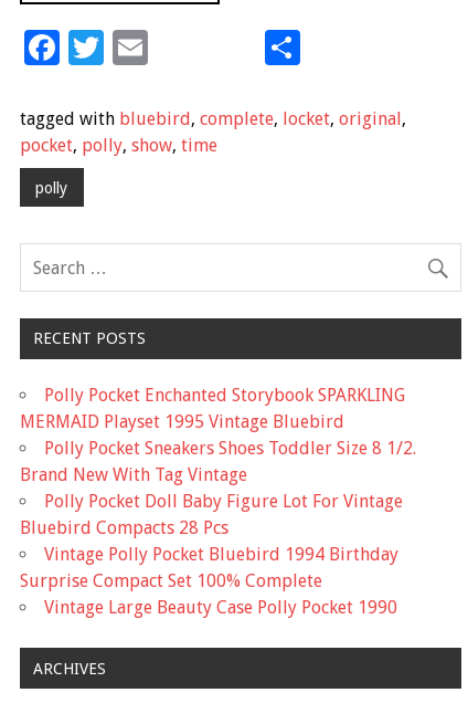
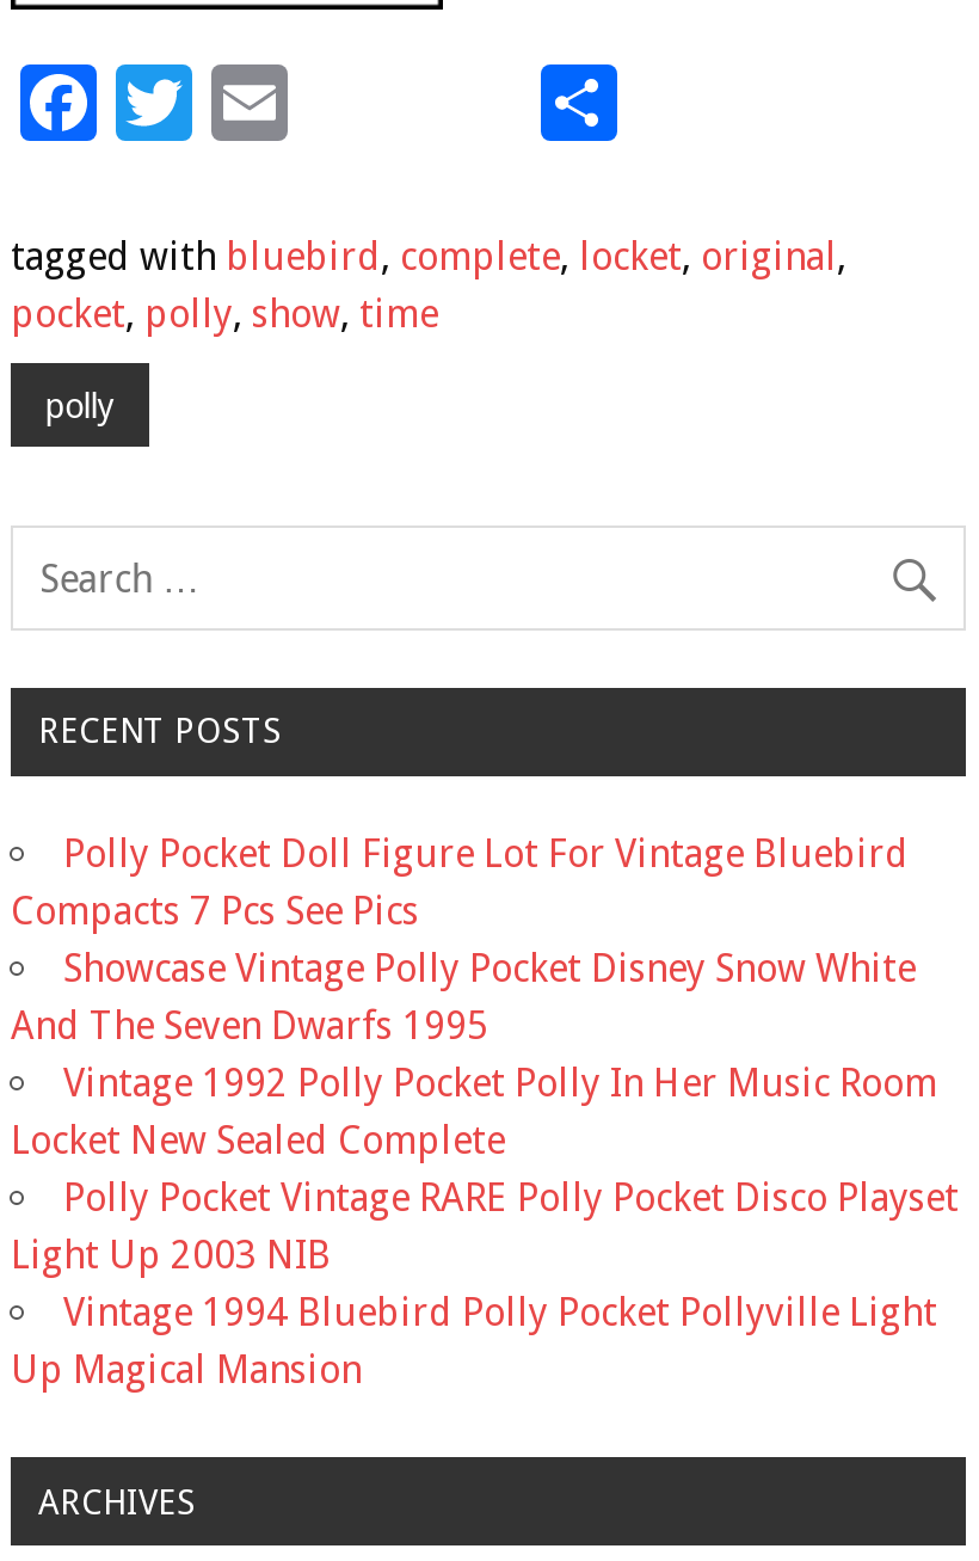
[20,385,416,618] Polly Pocket Enchanted Storybook SPARKLING | MERMAID Playset 1995 Vintage Bluebird | Polly Pocket Sneakers Shoes Toddler Size 8 1/2. | Brand New With Tag Vintage | Polly Pocket Doll Baby Figure Lot For Vintage | Bluebird Compacts 28 Pcs | Vintage Polly Pocket Bluebird 1994 Birthday | Surprise Compact Set 100% Complete | Vintage Large Beauty Case Polly Pocket 1990 -> [11,832,959,1393] Polly Pocket Doll Figure Lot For Vintage Bluebird | Compacts 7 Pcs See Pics | Showcase Vintage Polly Pocket Disney Snow White | And The Seven Dwarfs 1995 | Vintage 1992 Polly Pocket Polly In Her Music Room | Locket New Sealed Complete | Polly Pocket Vintage RARE Polly Pocket Disco Playset | Light Up 2003 NIB | Vintage 1994 Bluebird Polly Pocket Pollyville Light | Up Magical Mansion

